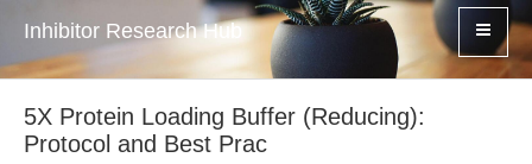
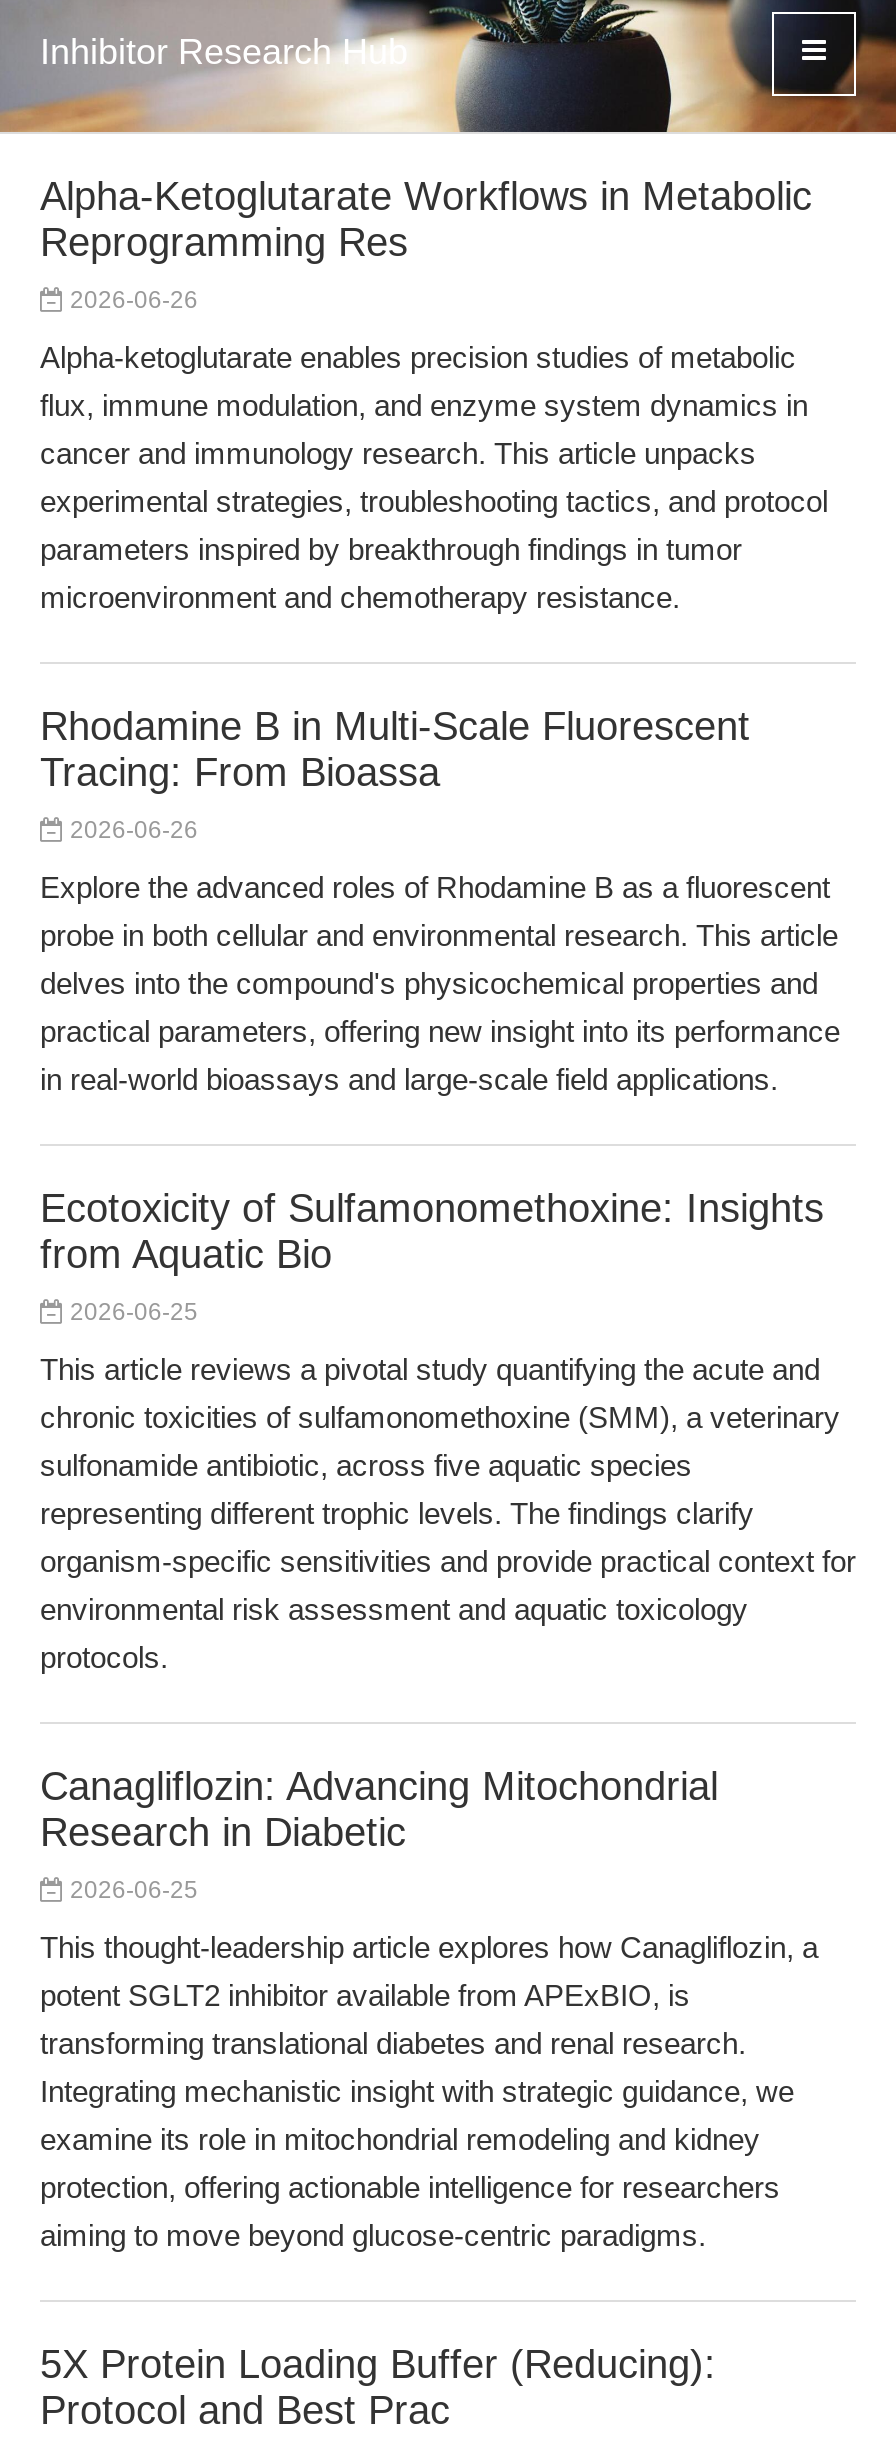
none -> [40,174,856,2252] Alpha-Ketoglutarate Workflows in Metabolic | Reprogramming Res | 2026-06-26 | Alpha-ketoglutarate enables precision studies of metabolic | flux, immune modulation, and enzyme system dynamics in | cancer and immunology research. This article unpacks | experimental strategies, troubleshooting tactics, and protocol | parameters inspired by breakthrough findings in tumor | microenvironment and chemotherapy resistance. | Rhodamine B in Multi-Scale Fluorescent | Tracing: From Bioassa | 2026-06-26 | Explore the advanced roles of Rhodamine B as a fluorescent | probe in both cellular and environmental research. This article | delves into the compound's physicochemical properties and | practical parameters, offering new insight into its performance | in real-world bioassays and large-scale field applications. | Ecotoxicity of Sulfamonomethoxine: Insights | from Aquatic Bio | 2026-06-25 | This article reviews a pivotal study quantifying the acute and | chronic toxicities of sulfamonomethoxine (SMM), a veterinary | sulfonamide antibiotic, across five aquatic species | representing different trophic levels. The findings clarify | organism-specific sensitivities and provide practical context for | environmental risk assessment and aquatic toxicology | protocols. | Canagliflozin: Advancing Mitochondrial | Research in Diabetic | 2026-06-25 | This thought-leadership article explores how Canagliflozin, a | potent SGLT2 inhibitor available from APExBIO, is | transforming translational diabetes and renal research. | Integrating mechanistic insight with strategic guidance, we | examine its role in mitochondrial remodeling and kidney | protection, offering actionable intelligence for researchers | aiming to move beyond glucose-centric paradigms.

